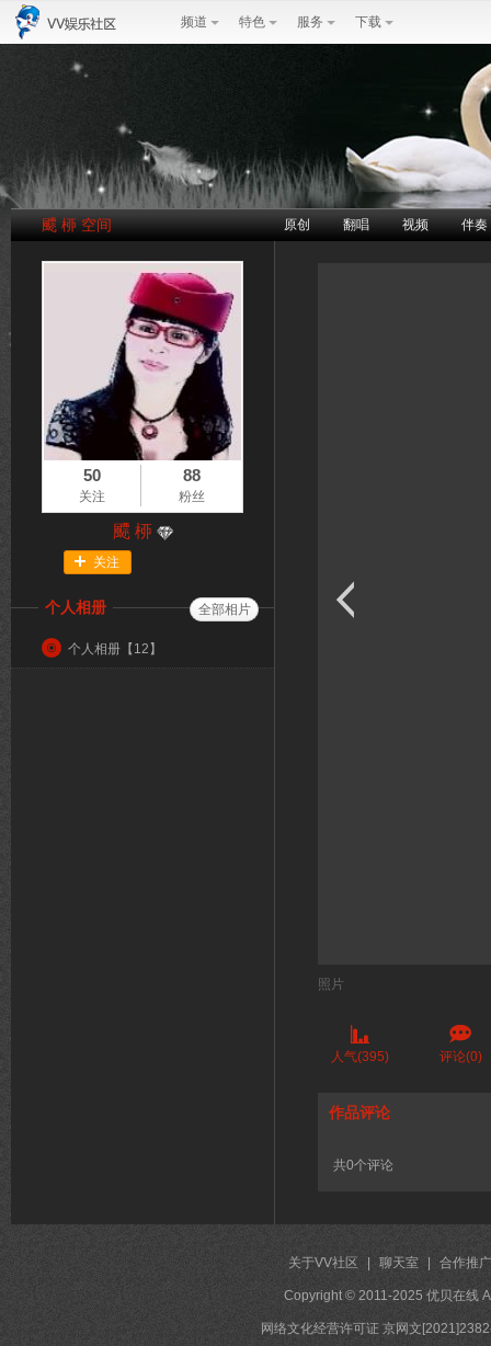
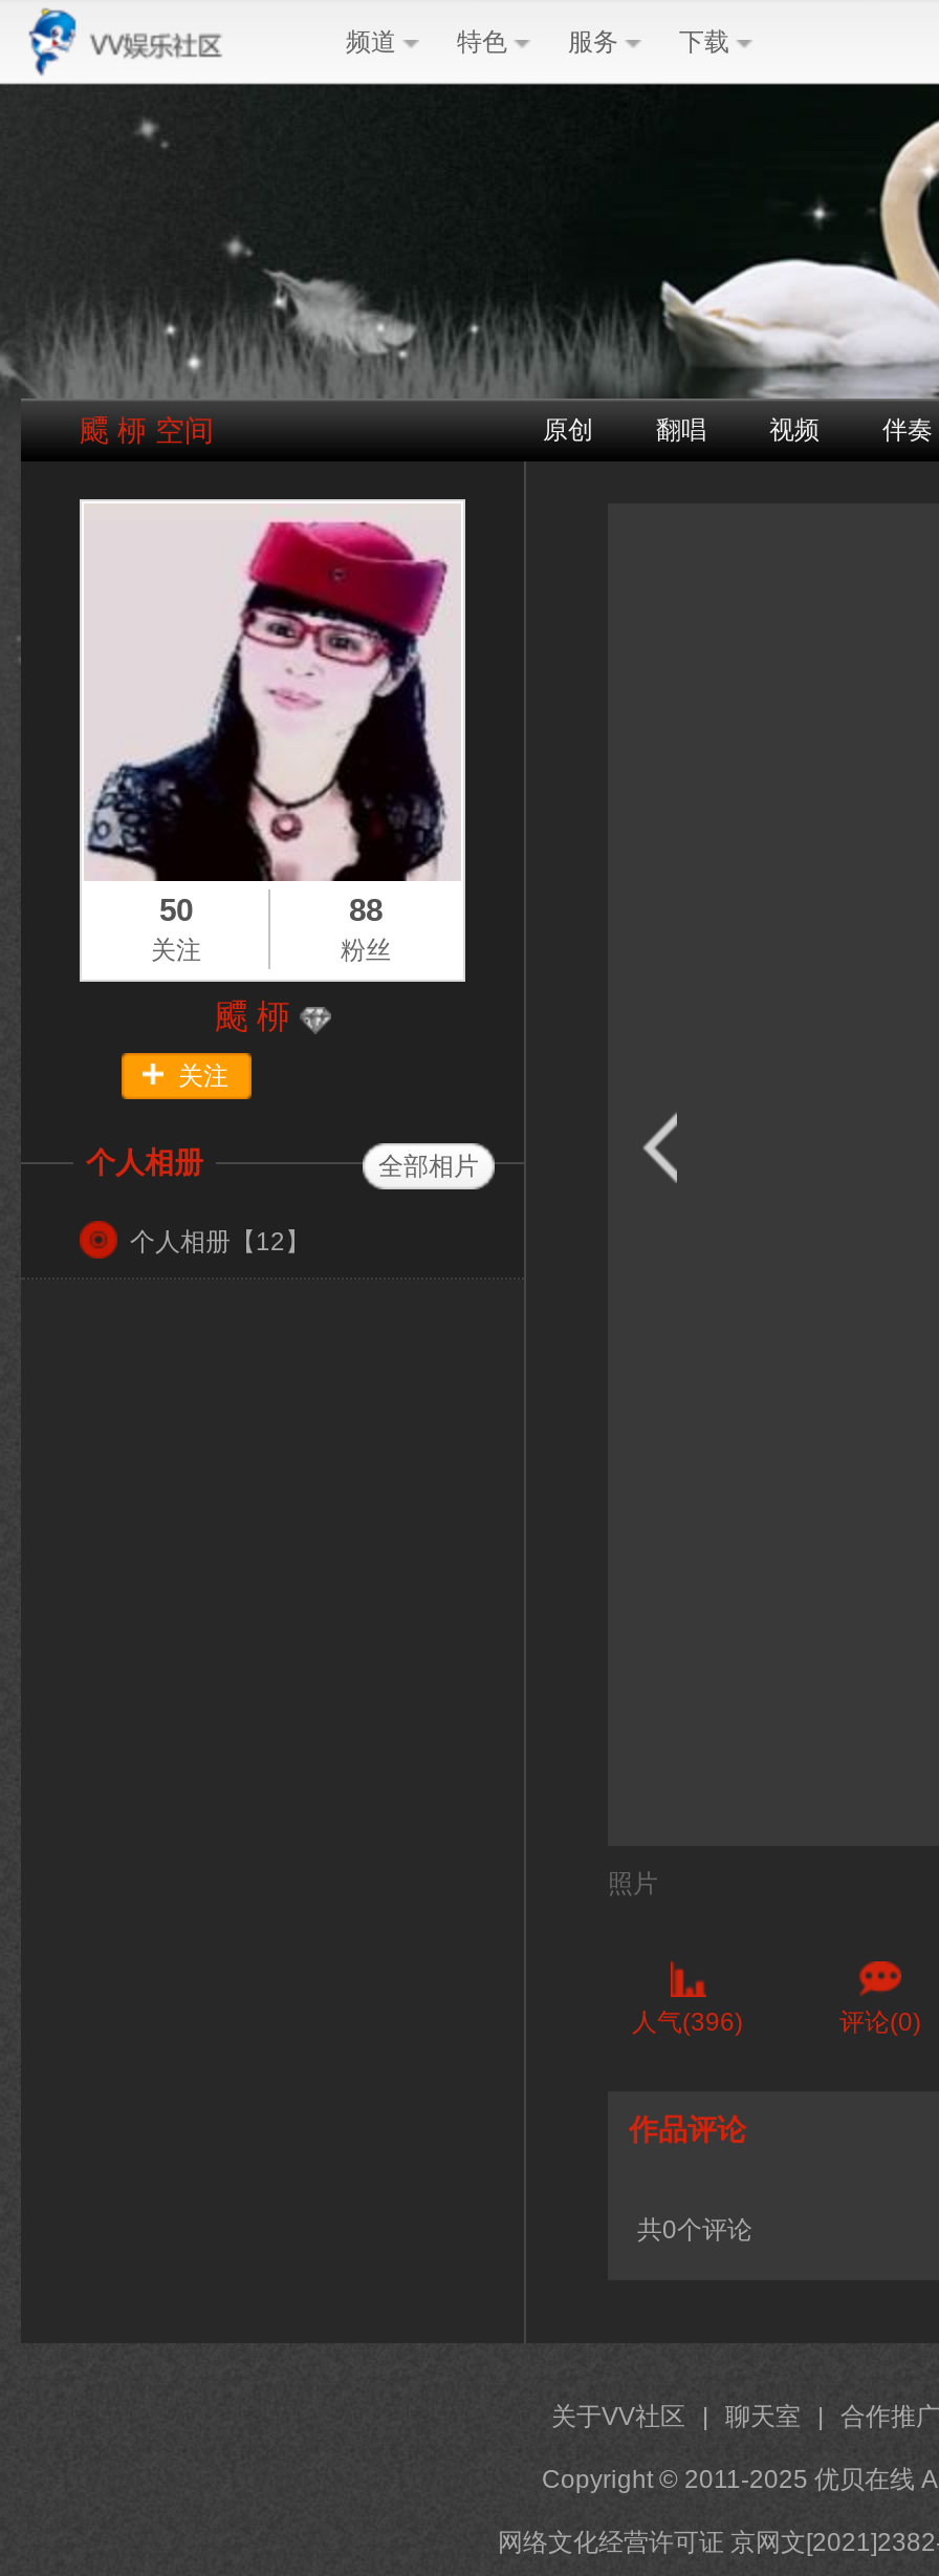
[330,1049,389,1064] 人气(395) -> [632,2008,743,2037] 人气(396)

